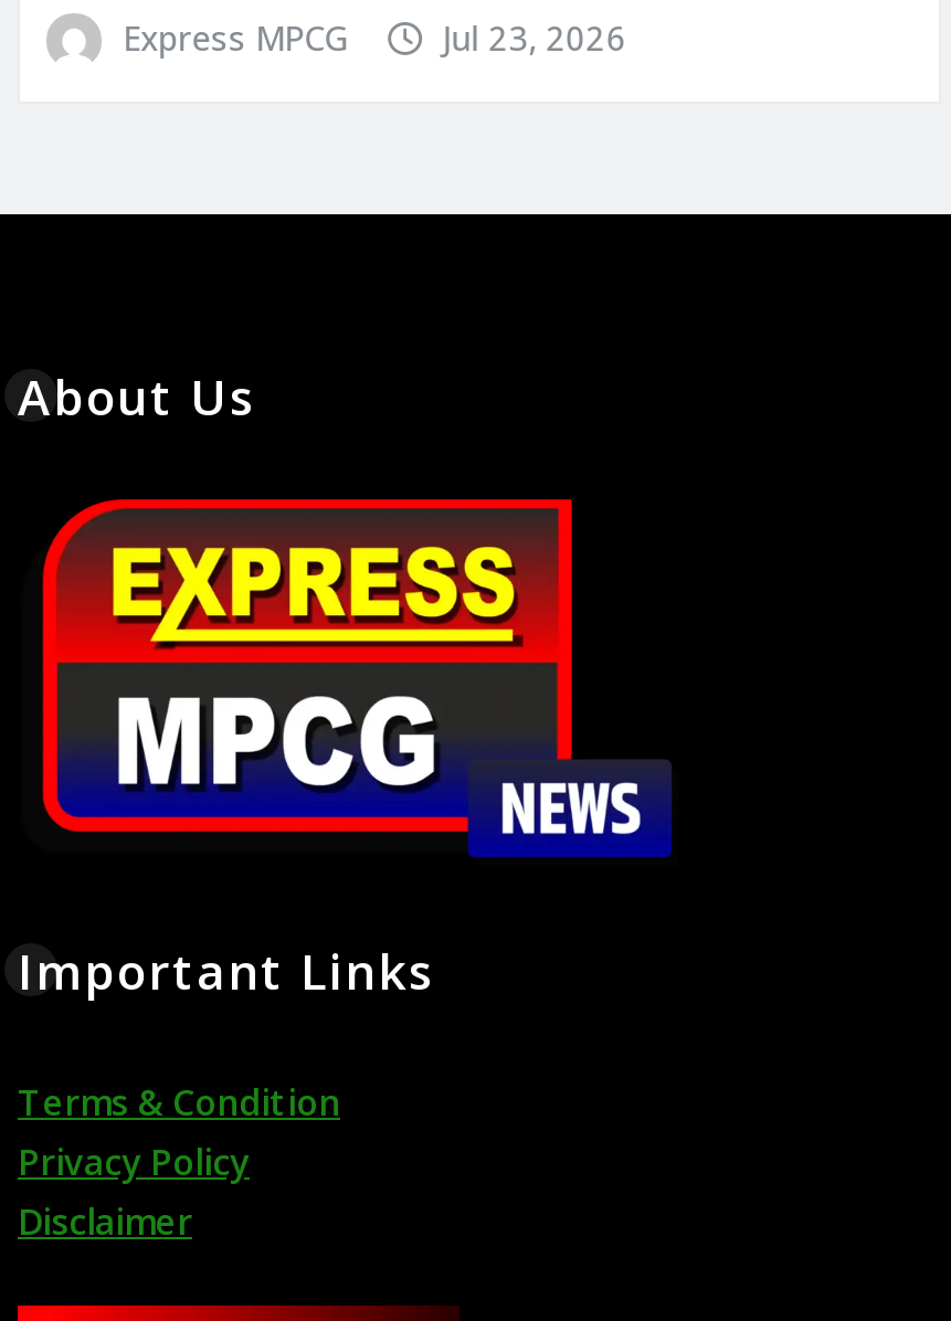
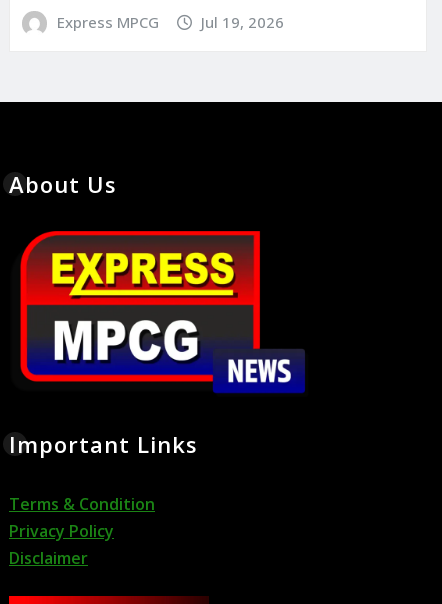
[442,16,626,60] Jul 23, 2026 -> [201,12,284,32] Jul 19, 2026

